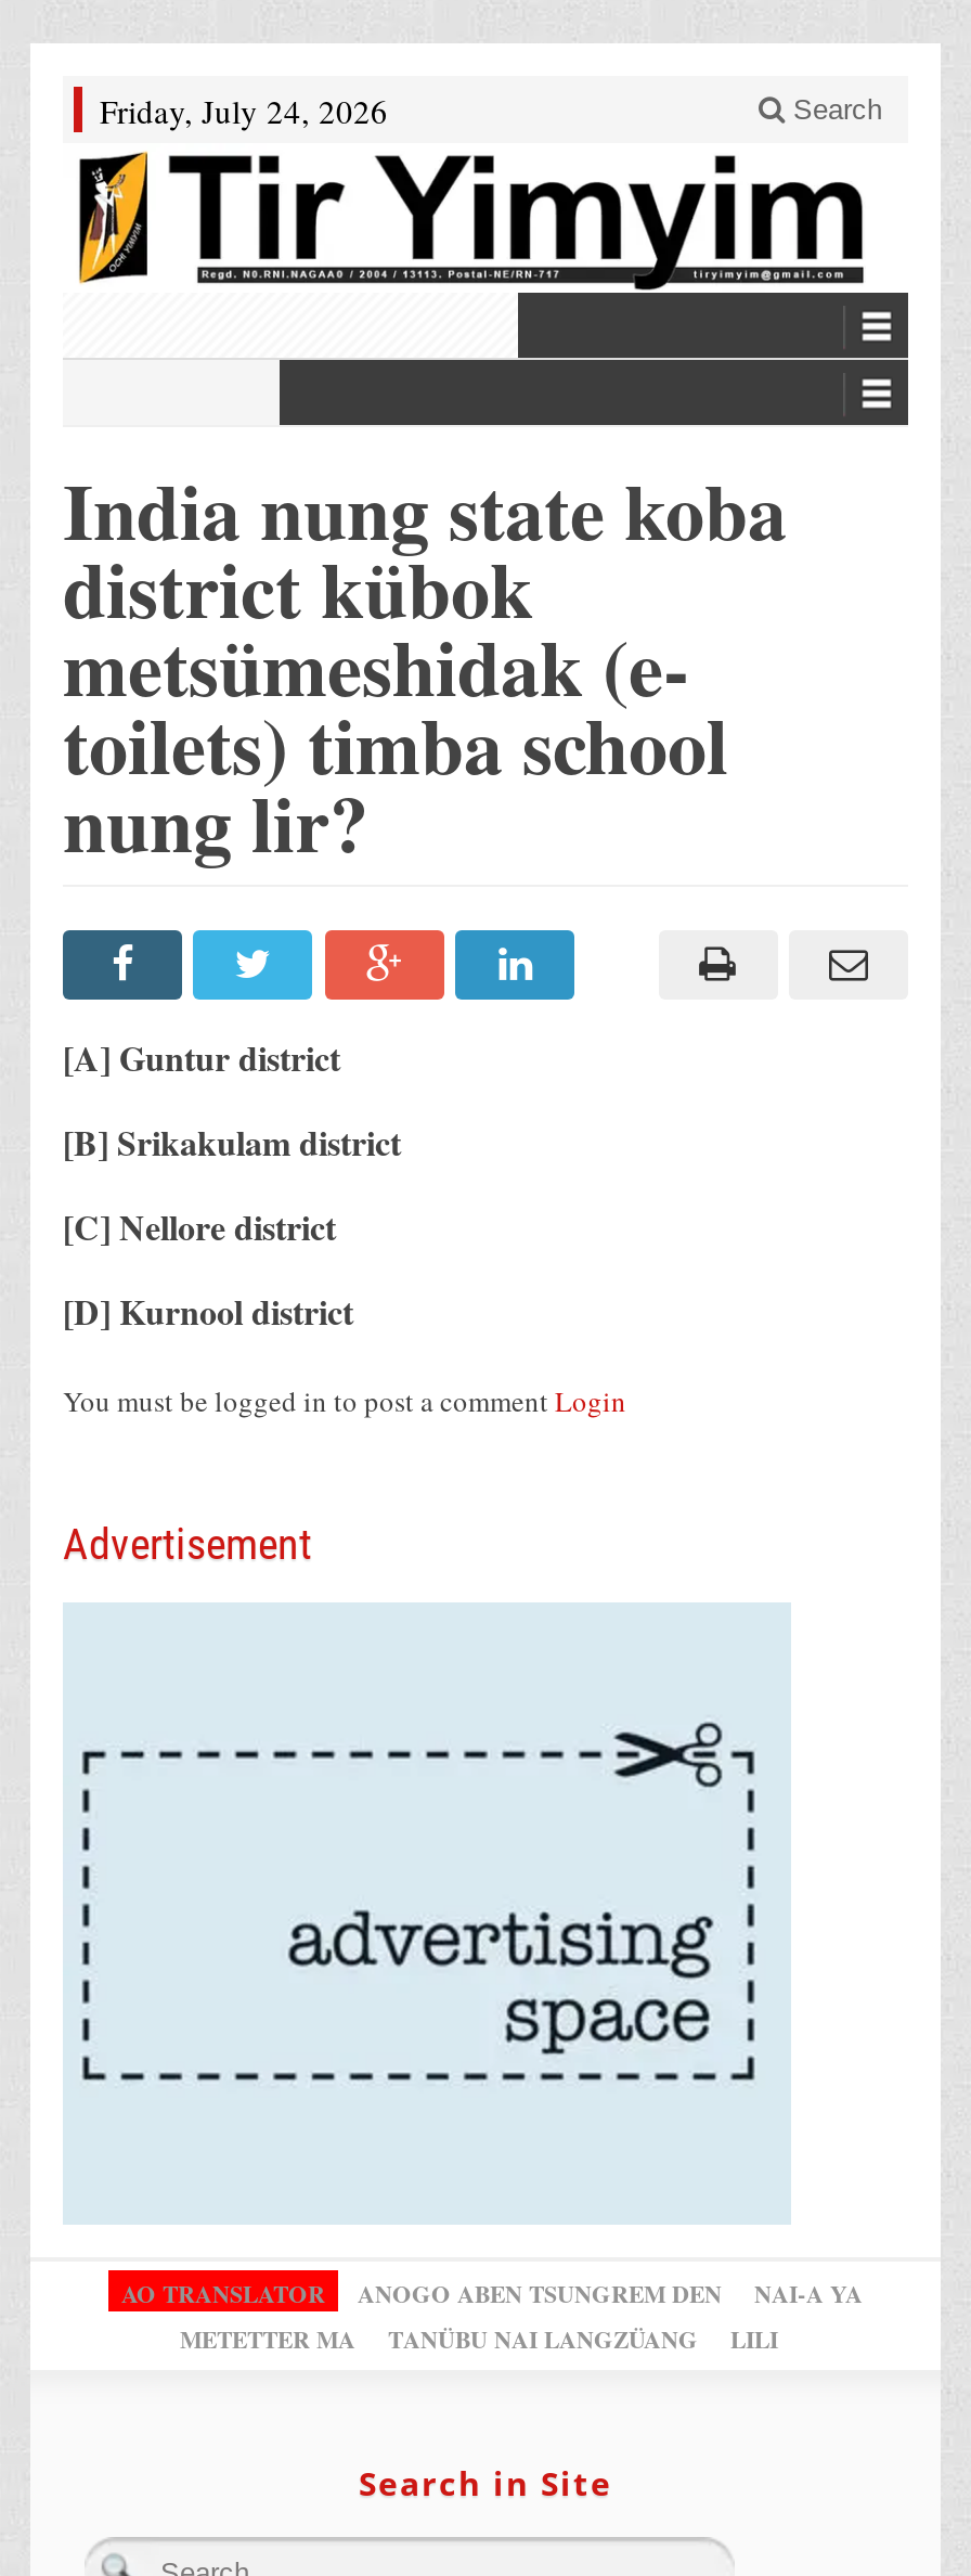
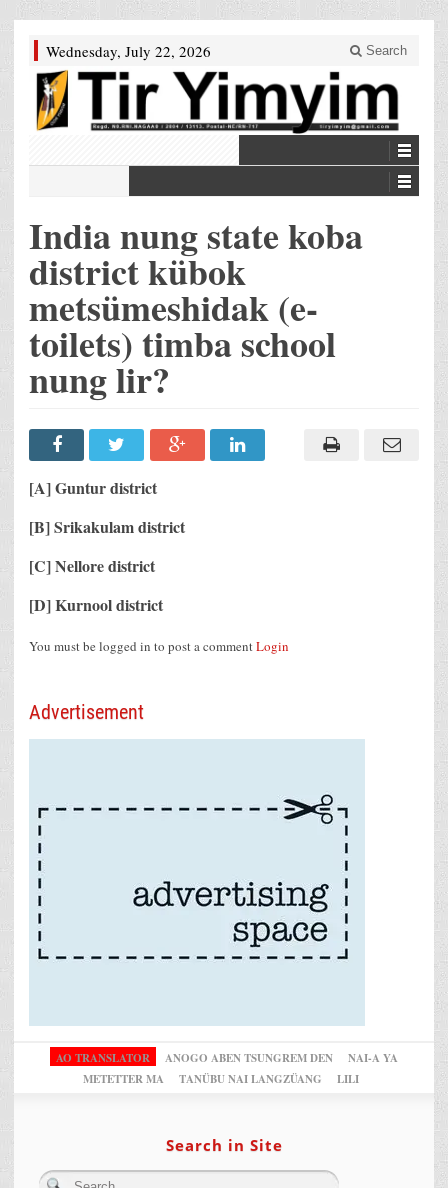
[100,89,388,132] Friday, July 24, 2026 -> [46,41,211,61] Wednesday, July 22, 2026

